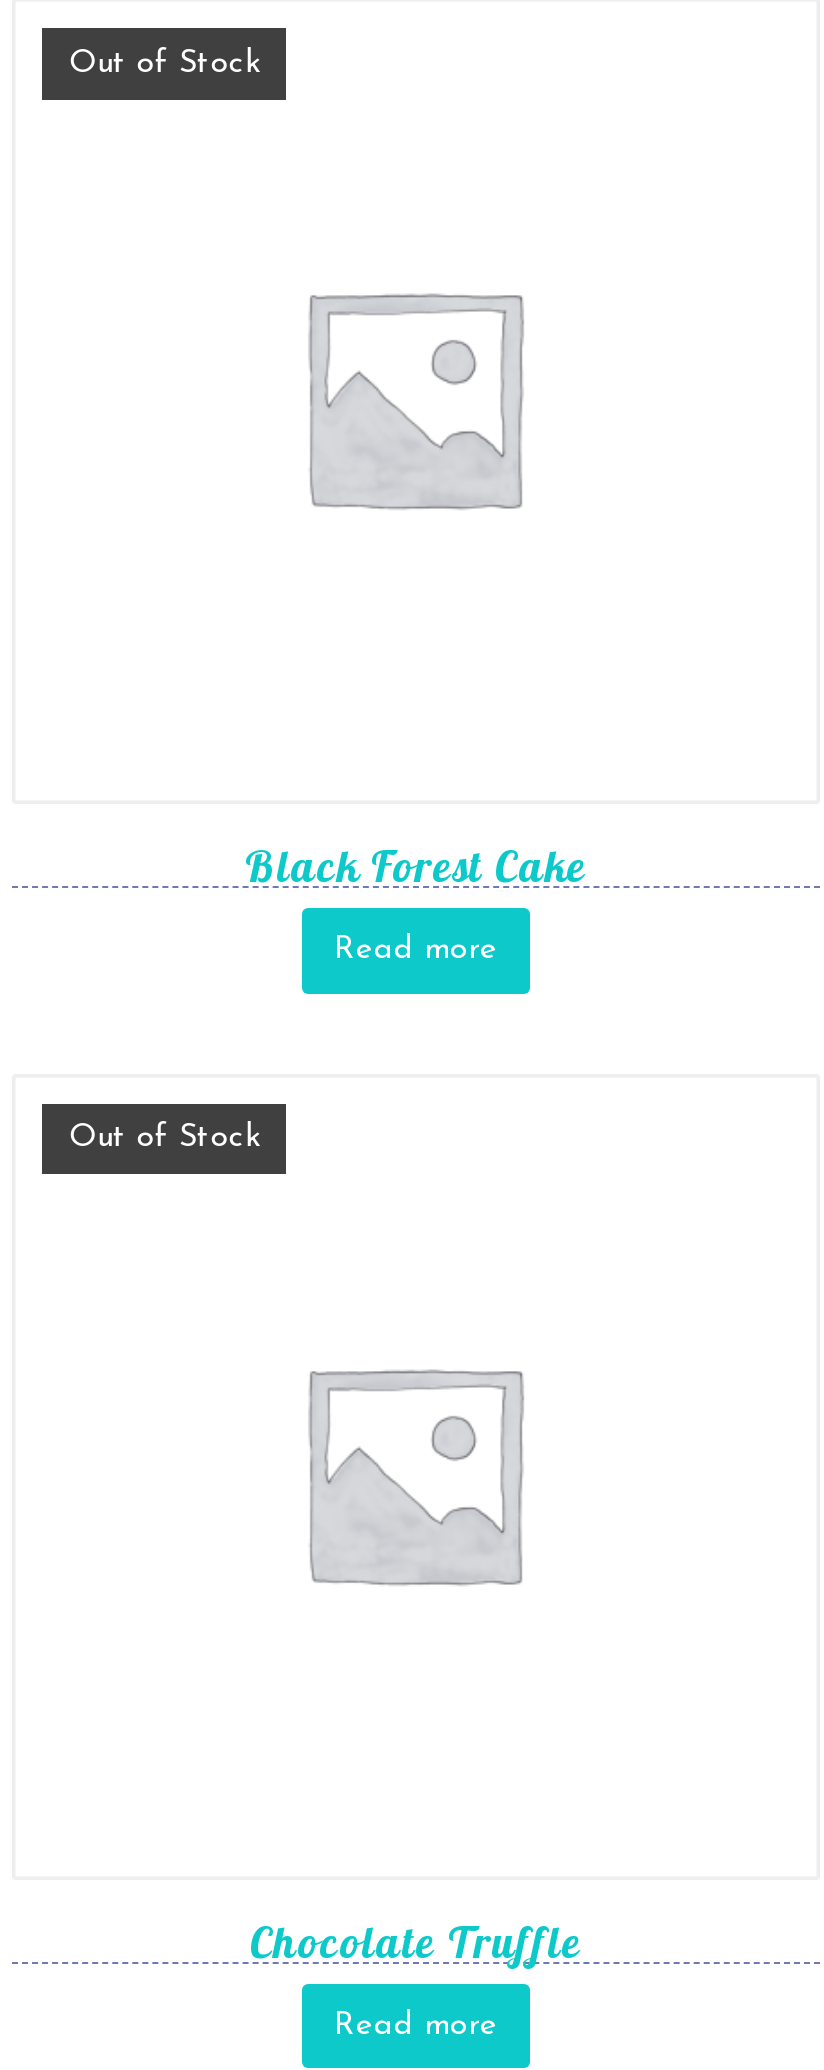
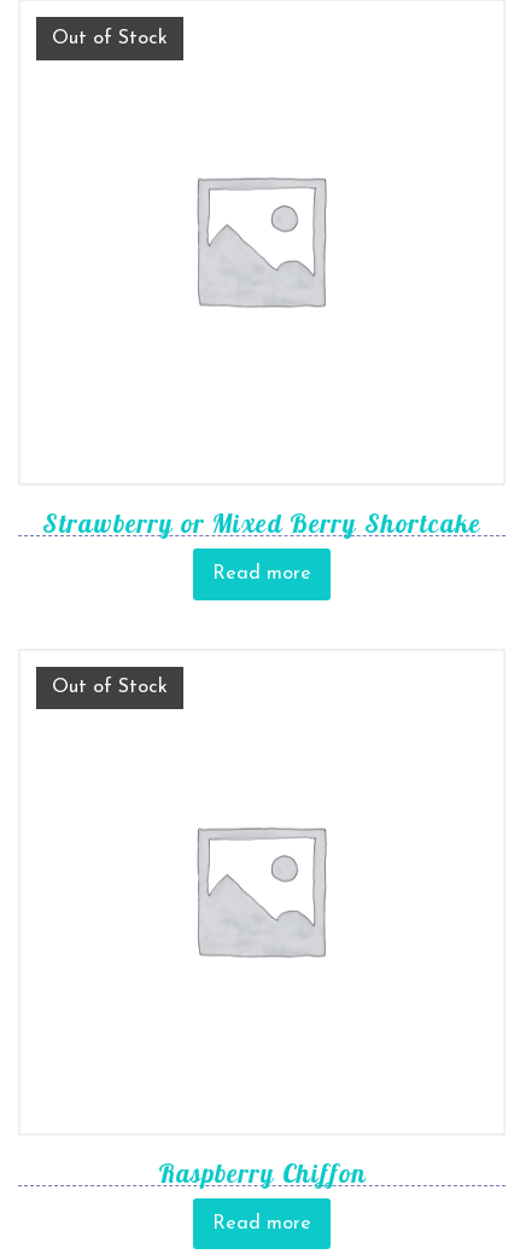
[245,839,587,893] Black Forest Cake -> [42,507,481,539] Strawberry or Mixed Berry Shortcake
[250,1913,582,1967] Chocolate Truffle -> [157,1156,366,1188] Raspberry Chiffon

